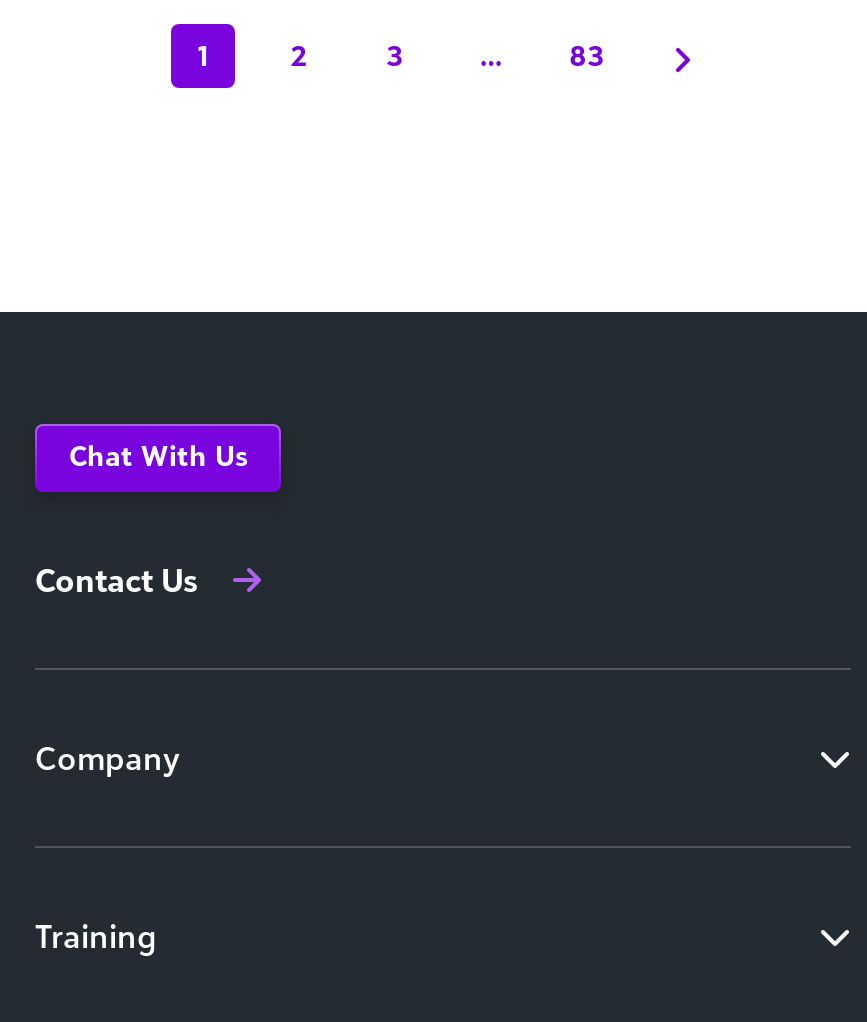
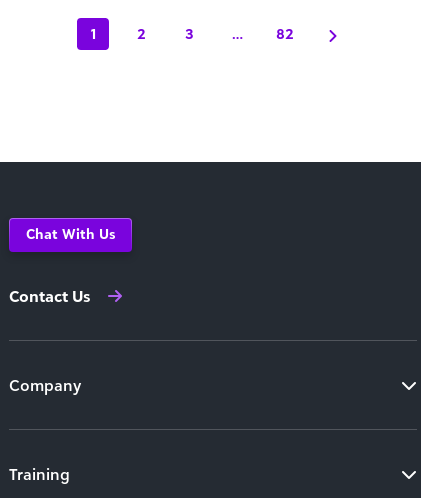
[569,38,605,72] 83 -> [276,25,294,42] 82

